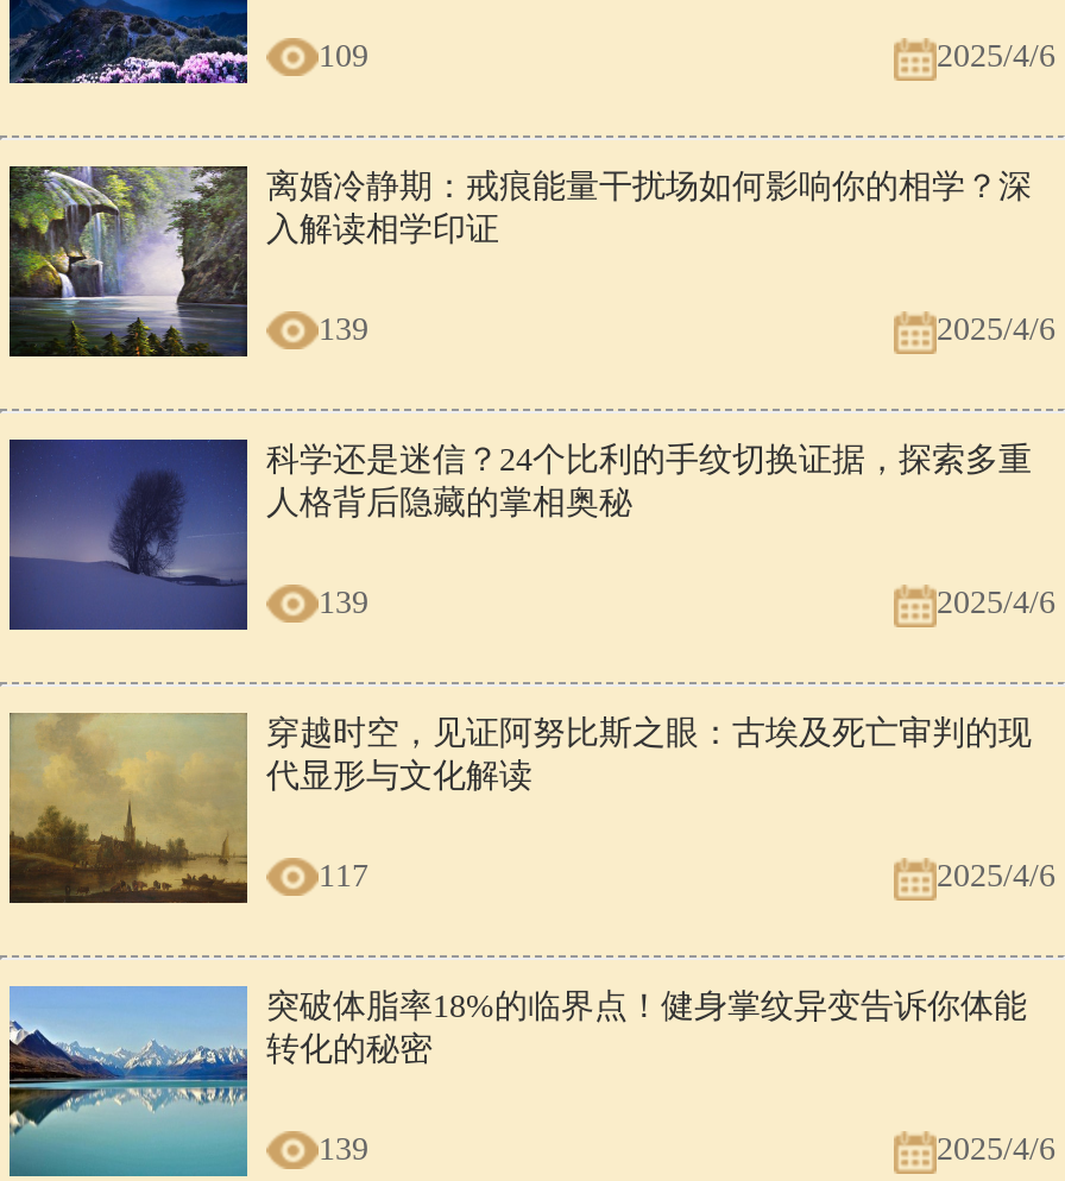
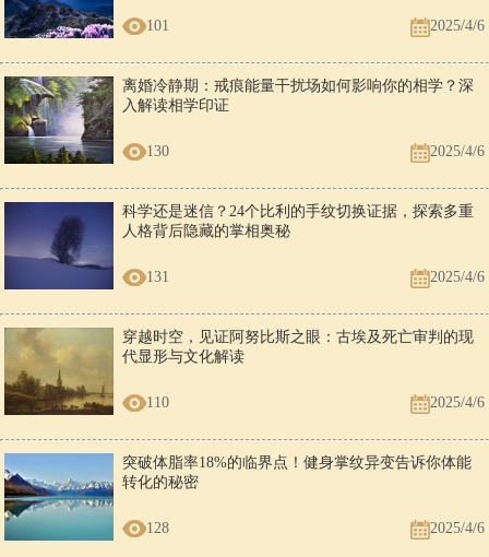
[319,37,368,73] 109 -> [146,17,169,33] 101
[319,310,368,346] 139 -> [146,143,169,159] 130
[319,584,368,619] 139 -> [146,268,169,285] 131
[319,857,368,893] 117 -> [146,394,169,410] 110
[319,1130,368,1166] 139 -> [146,519,169,536] 128

